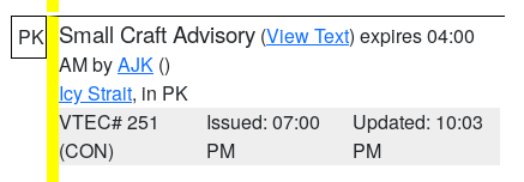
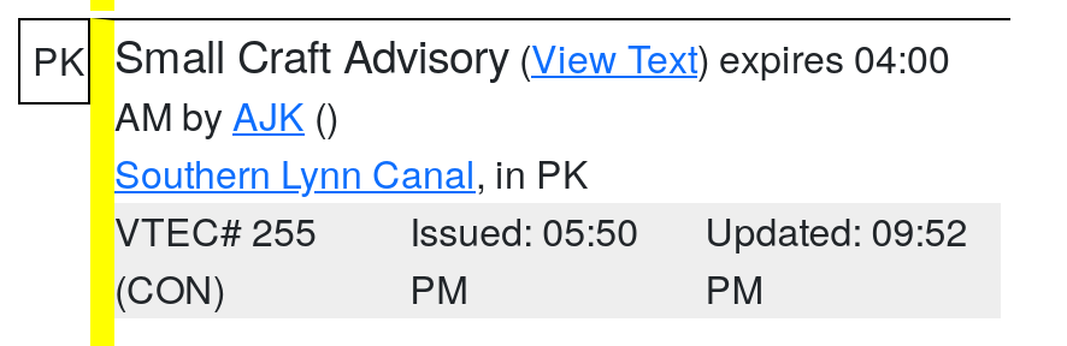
[59,79,188,135] Icy Strait, in PK | VTEC# 251 -> [114,145,589,258] Southern Lynn Canal, in PK | VTEC# 255
[206,108,320,135] Issued: 07:00 -> [410,203,639,258] Issued: 05:50
[353,108,483,135] Updated: 10:03 -> [705,203,968,258] Updated: 09:52

